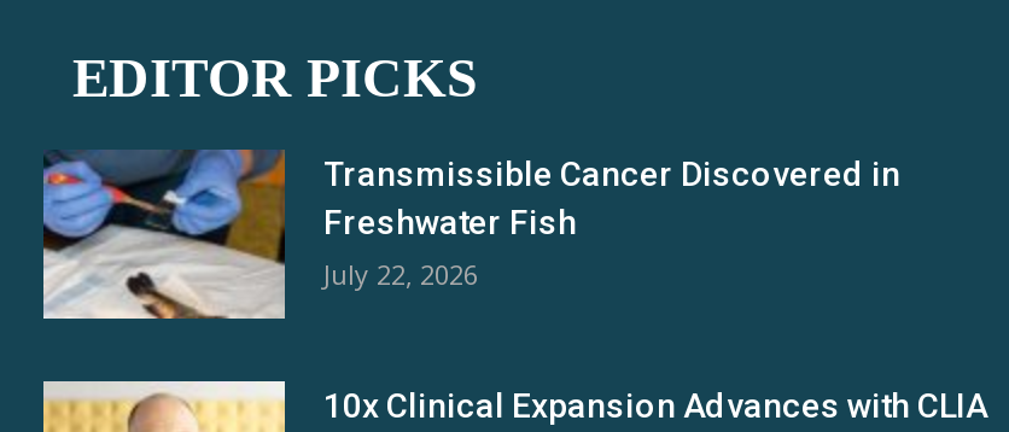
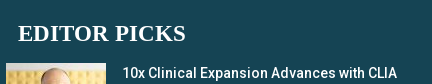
[41,147,900,321] [image] | Transmissible Cancer Discovered in | Freshwater Fish | July 22, 2026 -> none

